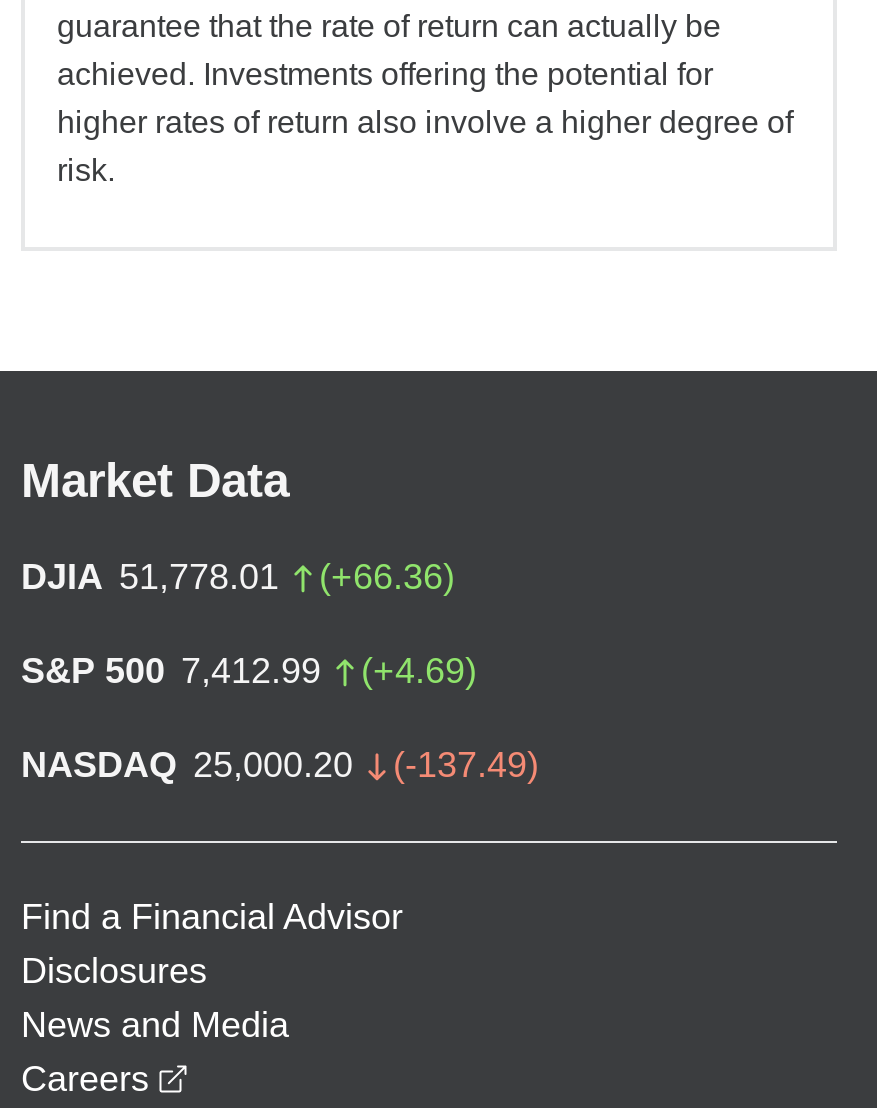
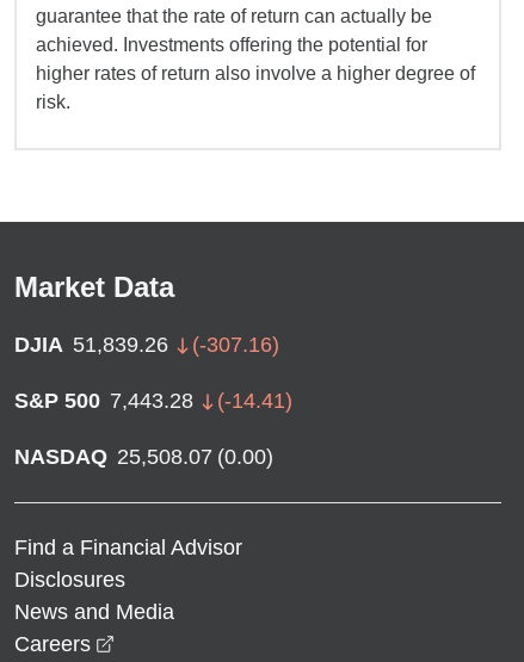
[21,558,455,598] DJIA 51,778.01 | (+66.36) -> [14,333,279,357] DJIA 51,839.26 | (-307.16)
[21,652,477,692] S&P 500 7,412.99 | (+4.69) -> [14,389,292,413] S&P 500 7,443.28 | (-14.41)
[21,746,539,786] NASDAQ 25,000.20 | (-137.49) -> [14,445,273,469] NASDAQ 25,508.07 (0.00)

